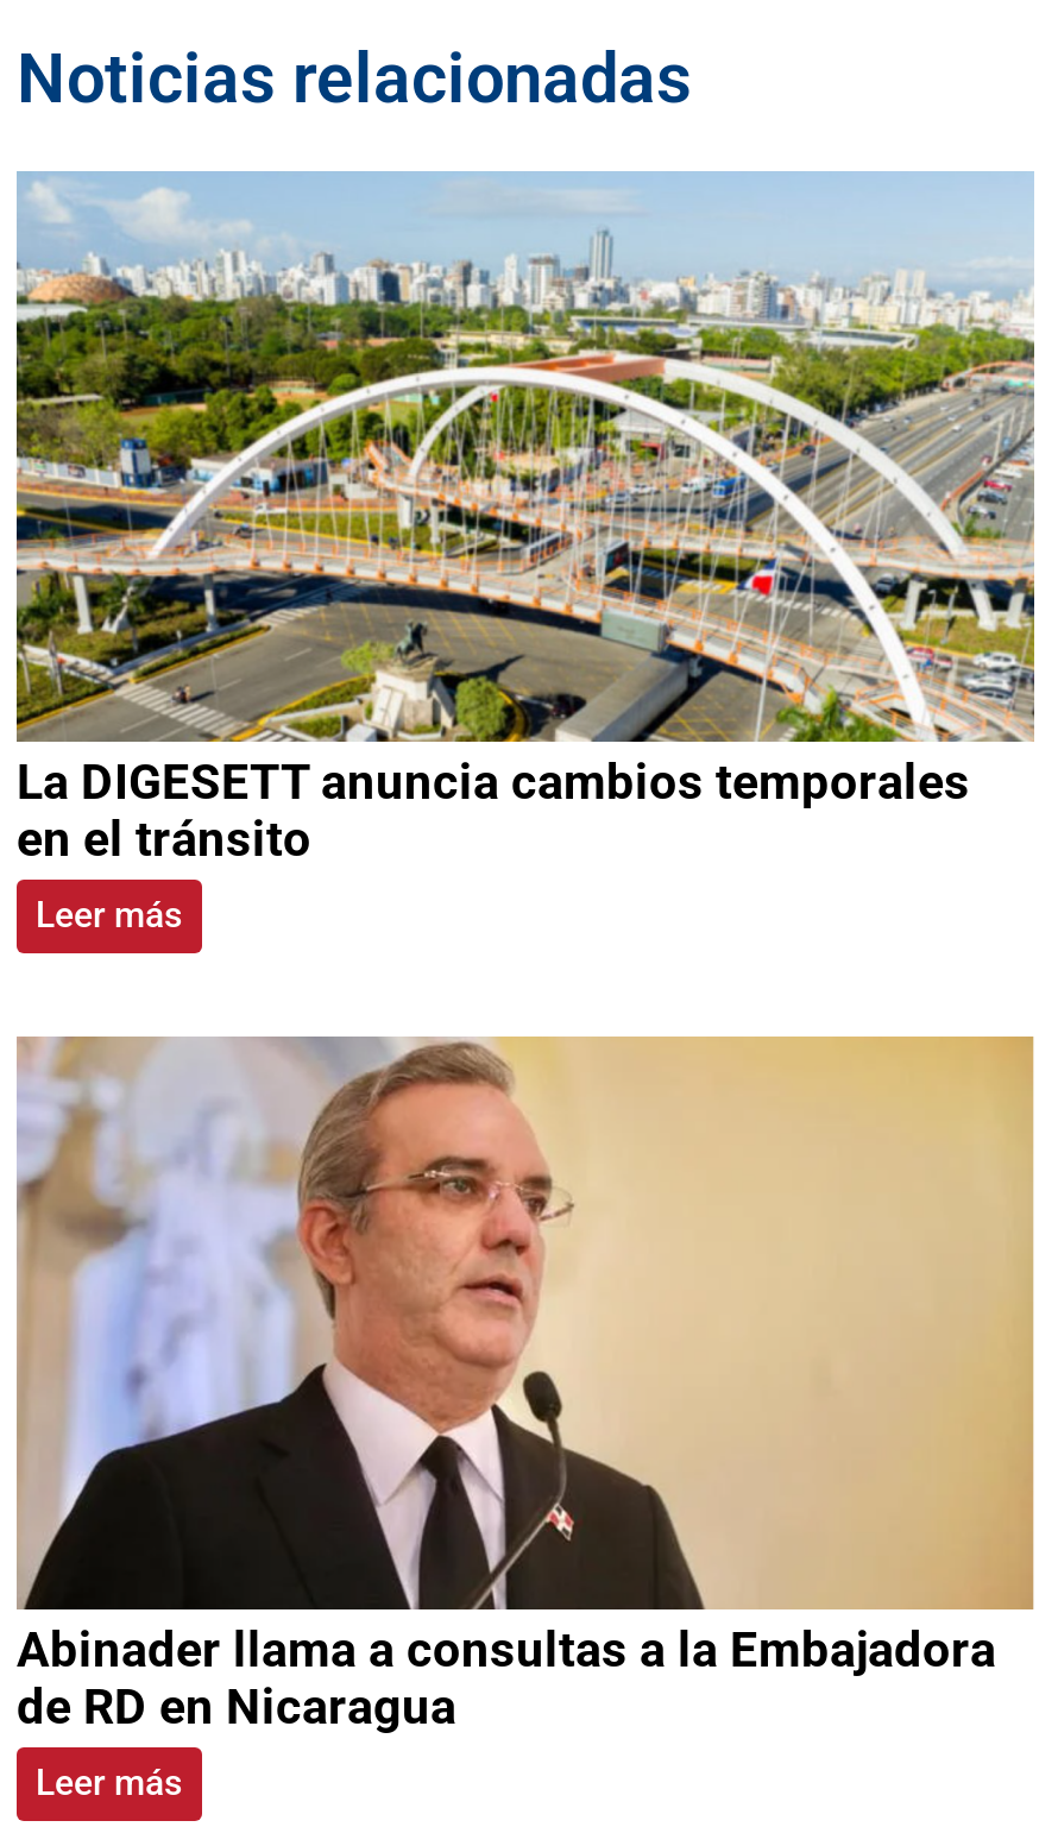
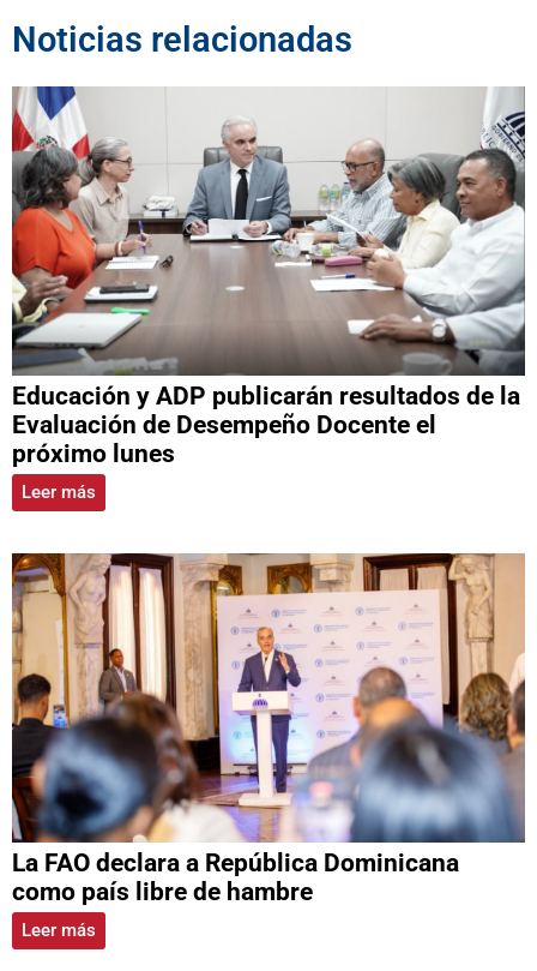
[14,170,1037,869] [image] | La DIGESETT anuncia cambios temporales | en el tránsito -> [11,85,526,468] [image] | Educación y ADP publicarán resultados de la | Evaluación de Desempeño Docente el | próximo lunes
[17,1035,1034,1736] [image] | Abinader llama a consultas a la Embajadora | de RD en Nicaragua -> [11,552,526,906] [image] | La FAO declara a República Dominicana | como país libre de hambre

